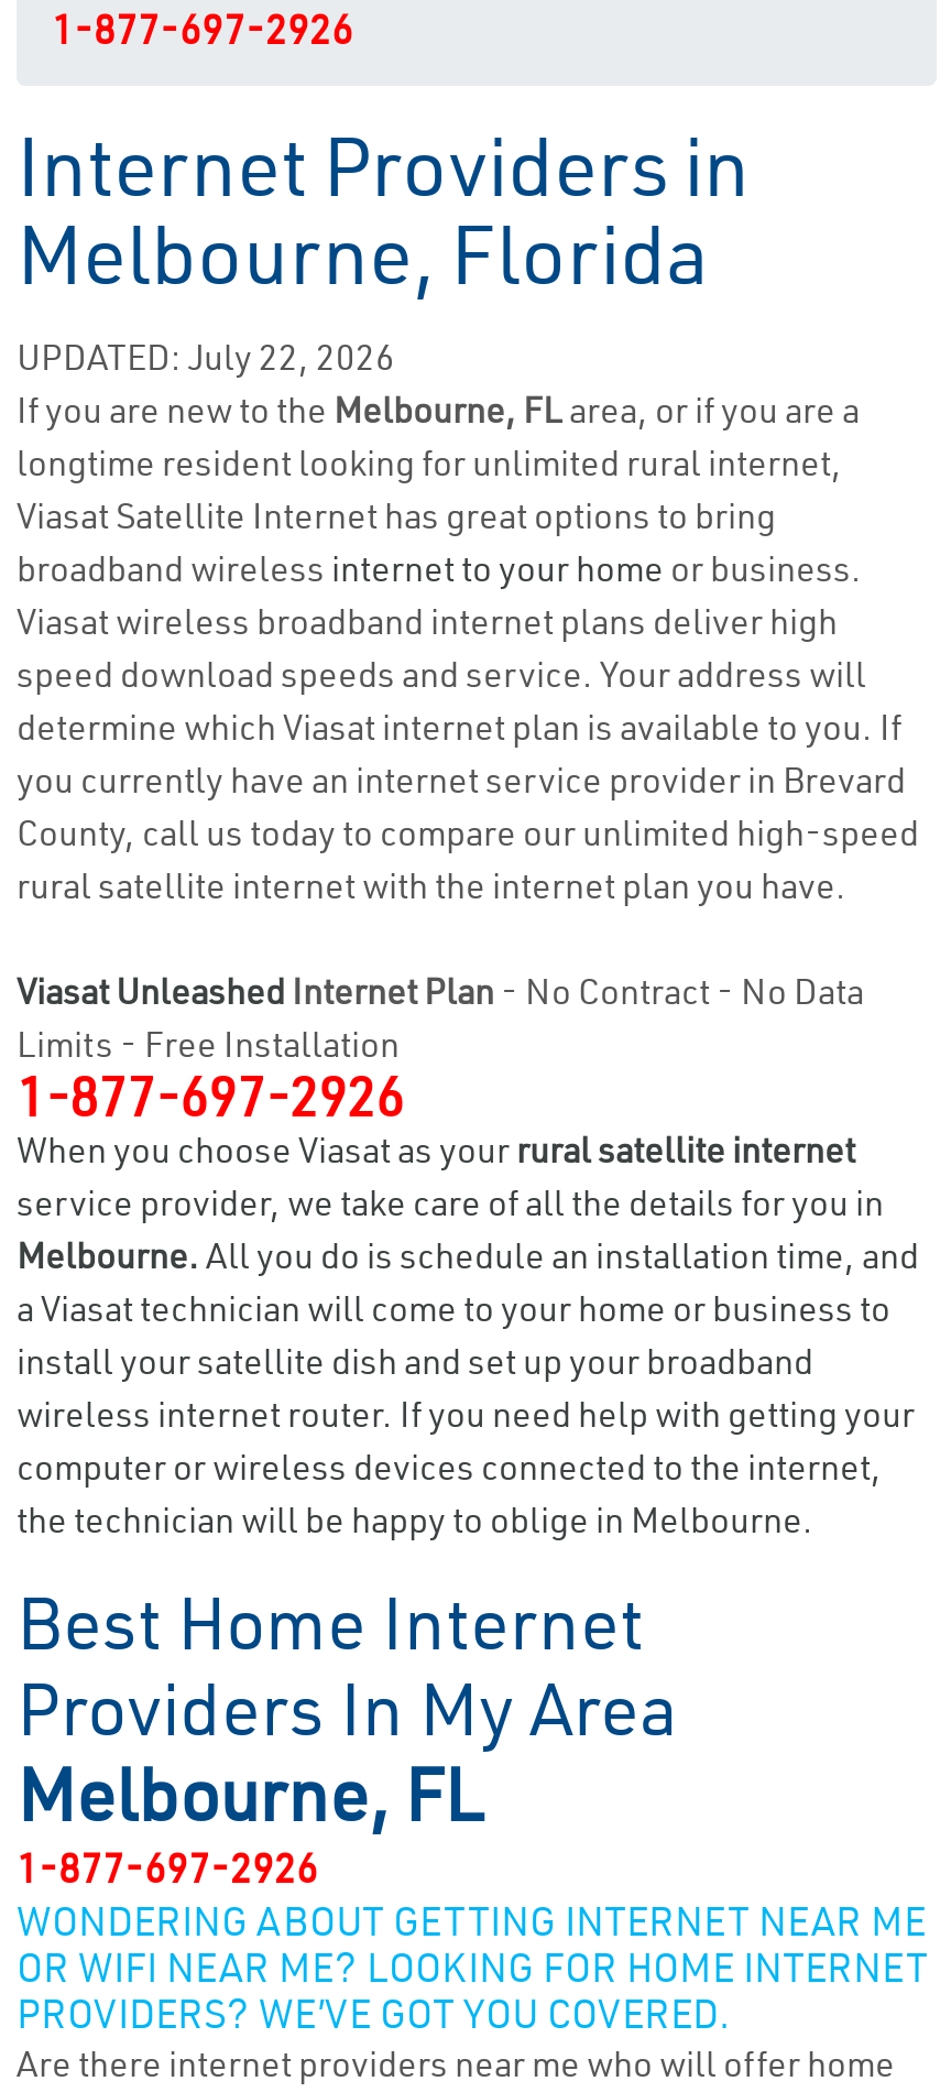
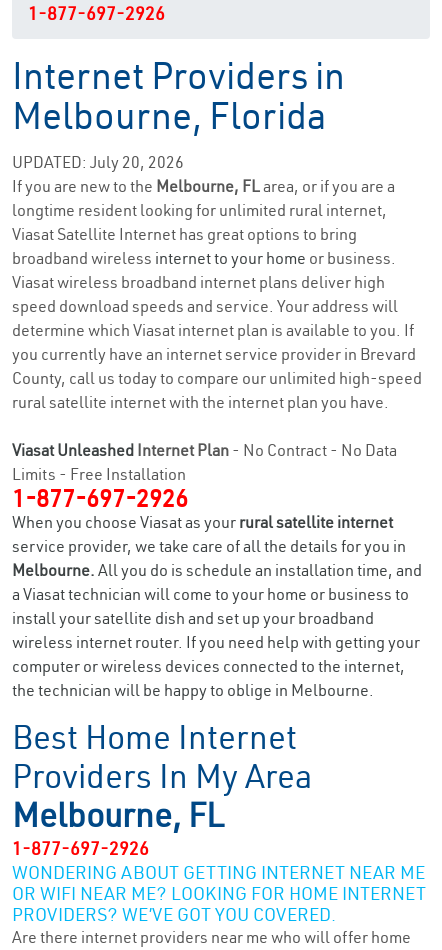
[17,335,395,379] UPDATED: July 22, 2026 -> [12,152,184,172] UPDATED: July 20, 2026

